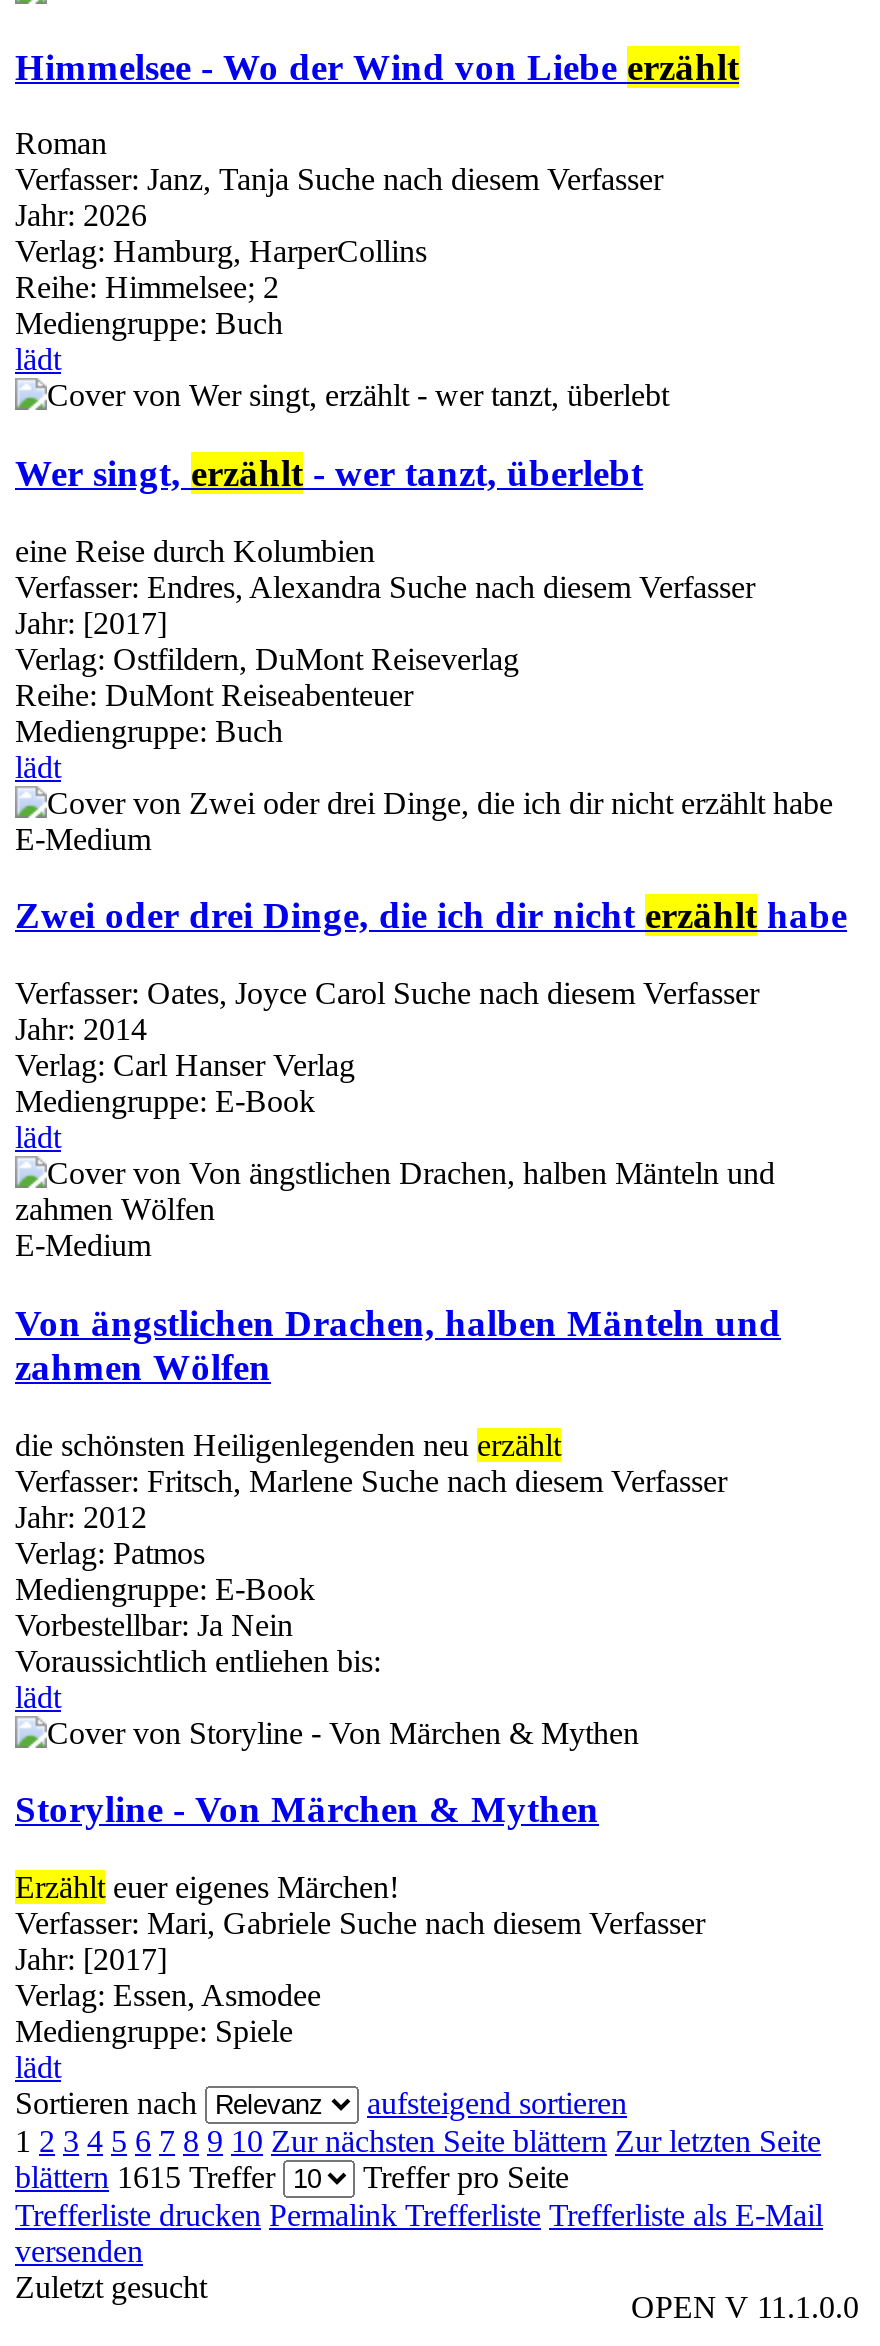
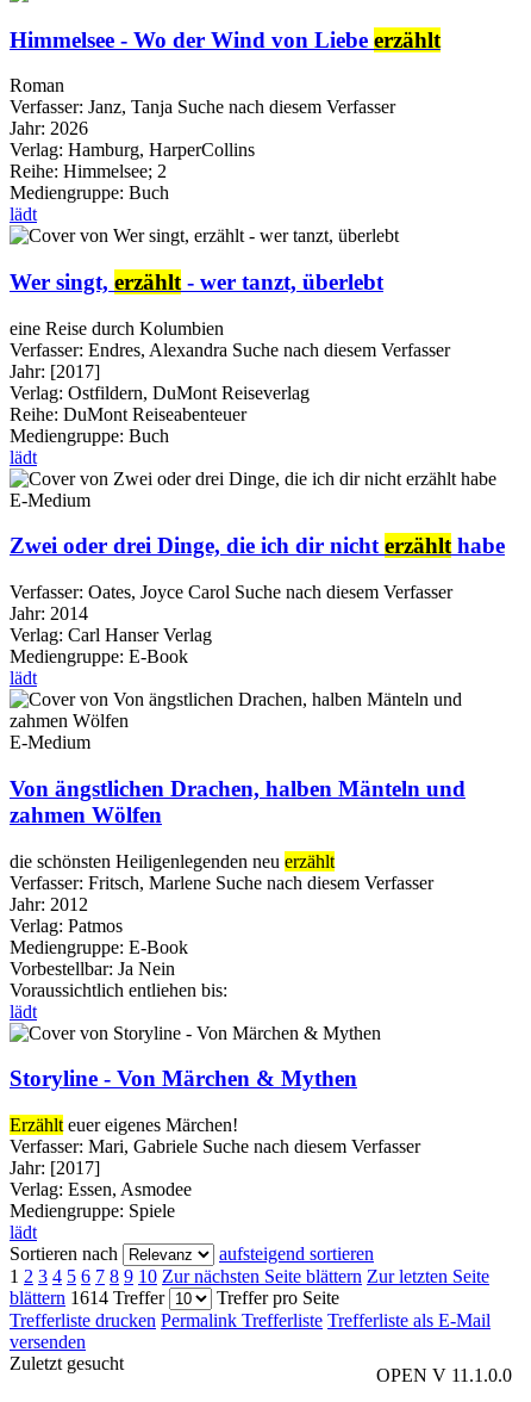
[15,2160,275,2194] blättern 1615 Treffer -> [10,1288,164,1308] blättern 1614 Treffer

